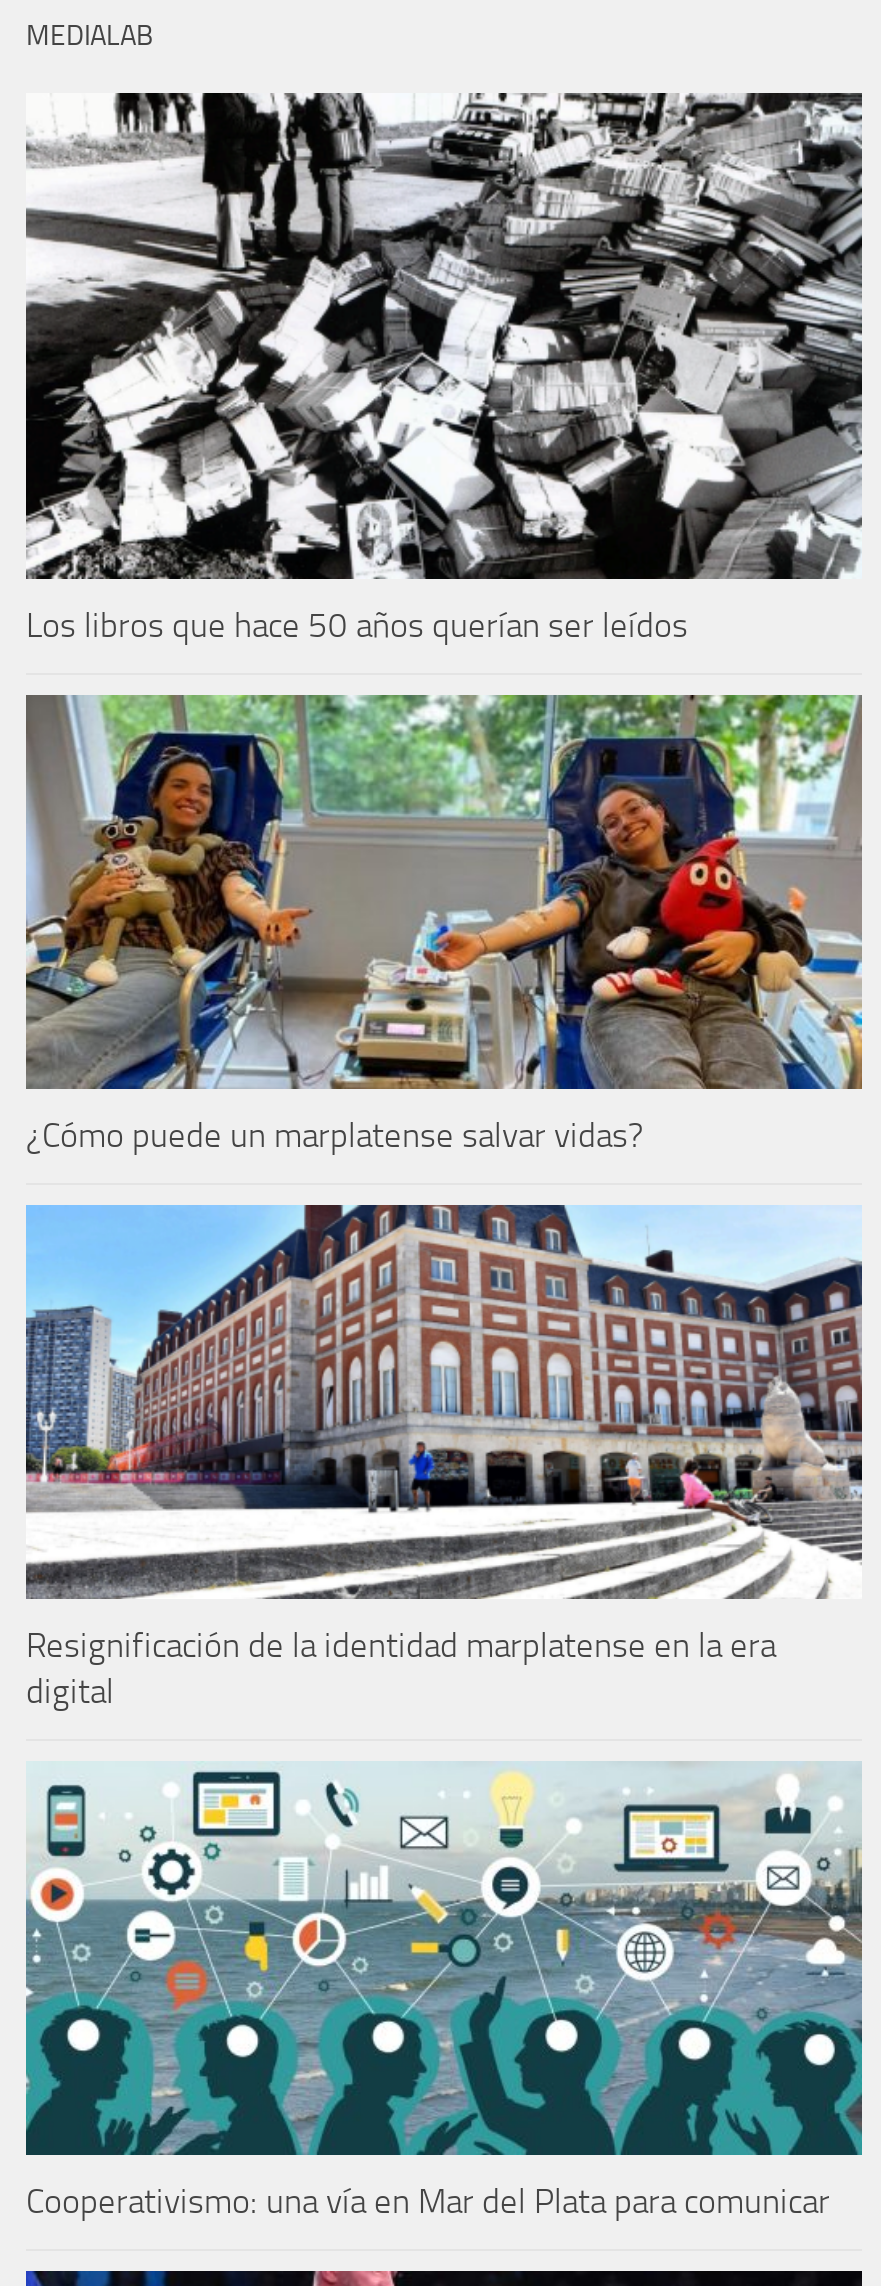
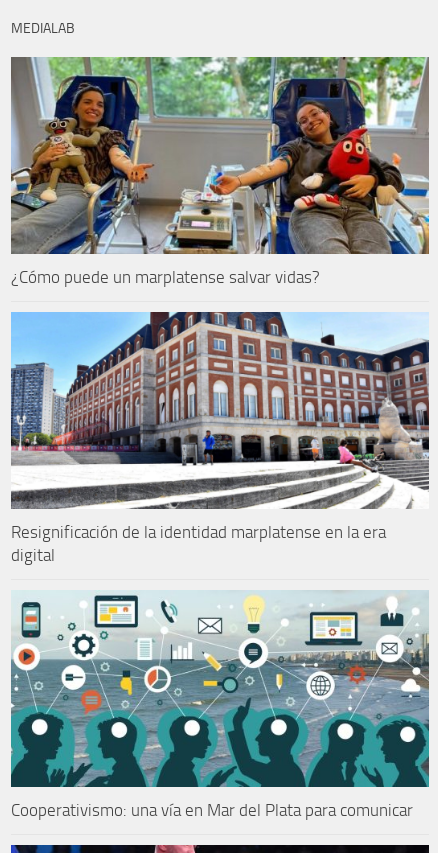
[24,92,864,645] [image] | Los libros que hace 50 años querían ser leídos -> none

